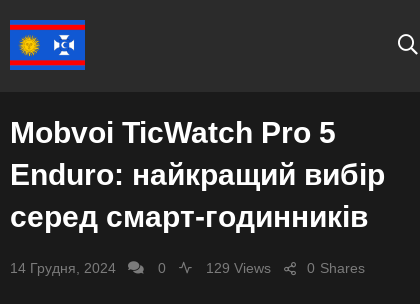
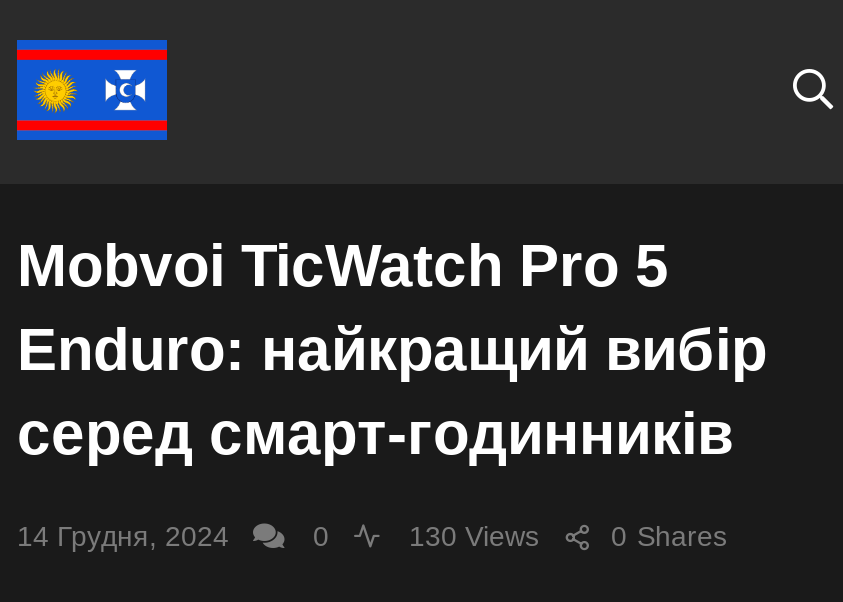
[202,260,271,276] 129 Views -> [401,520,539,552] 130 Views

